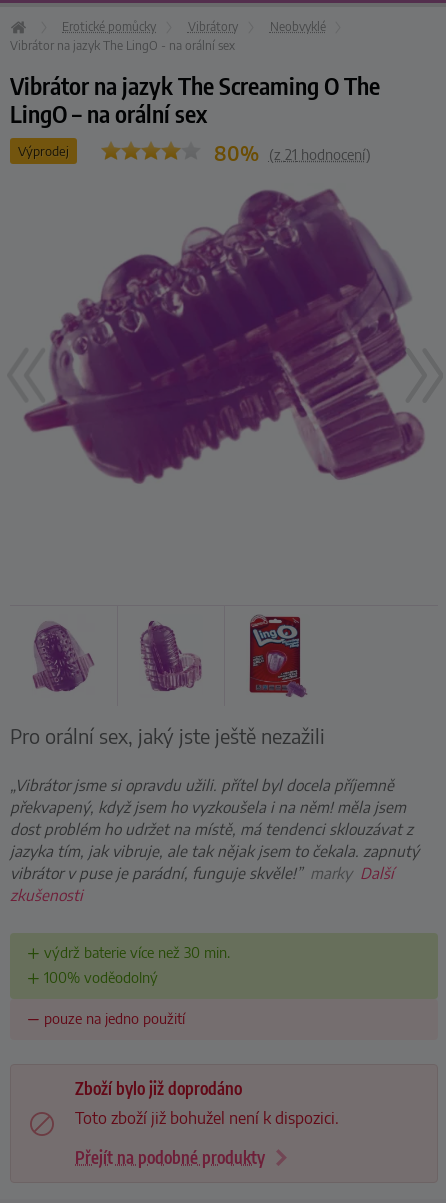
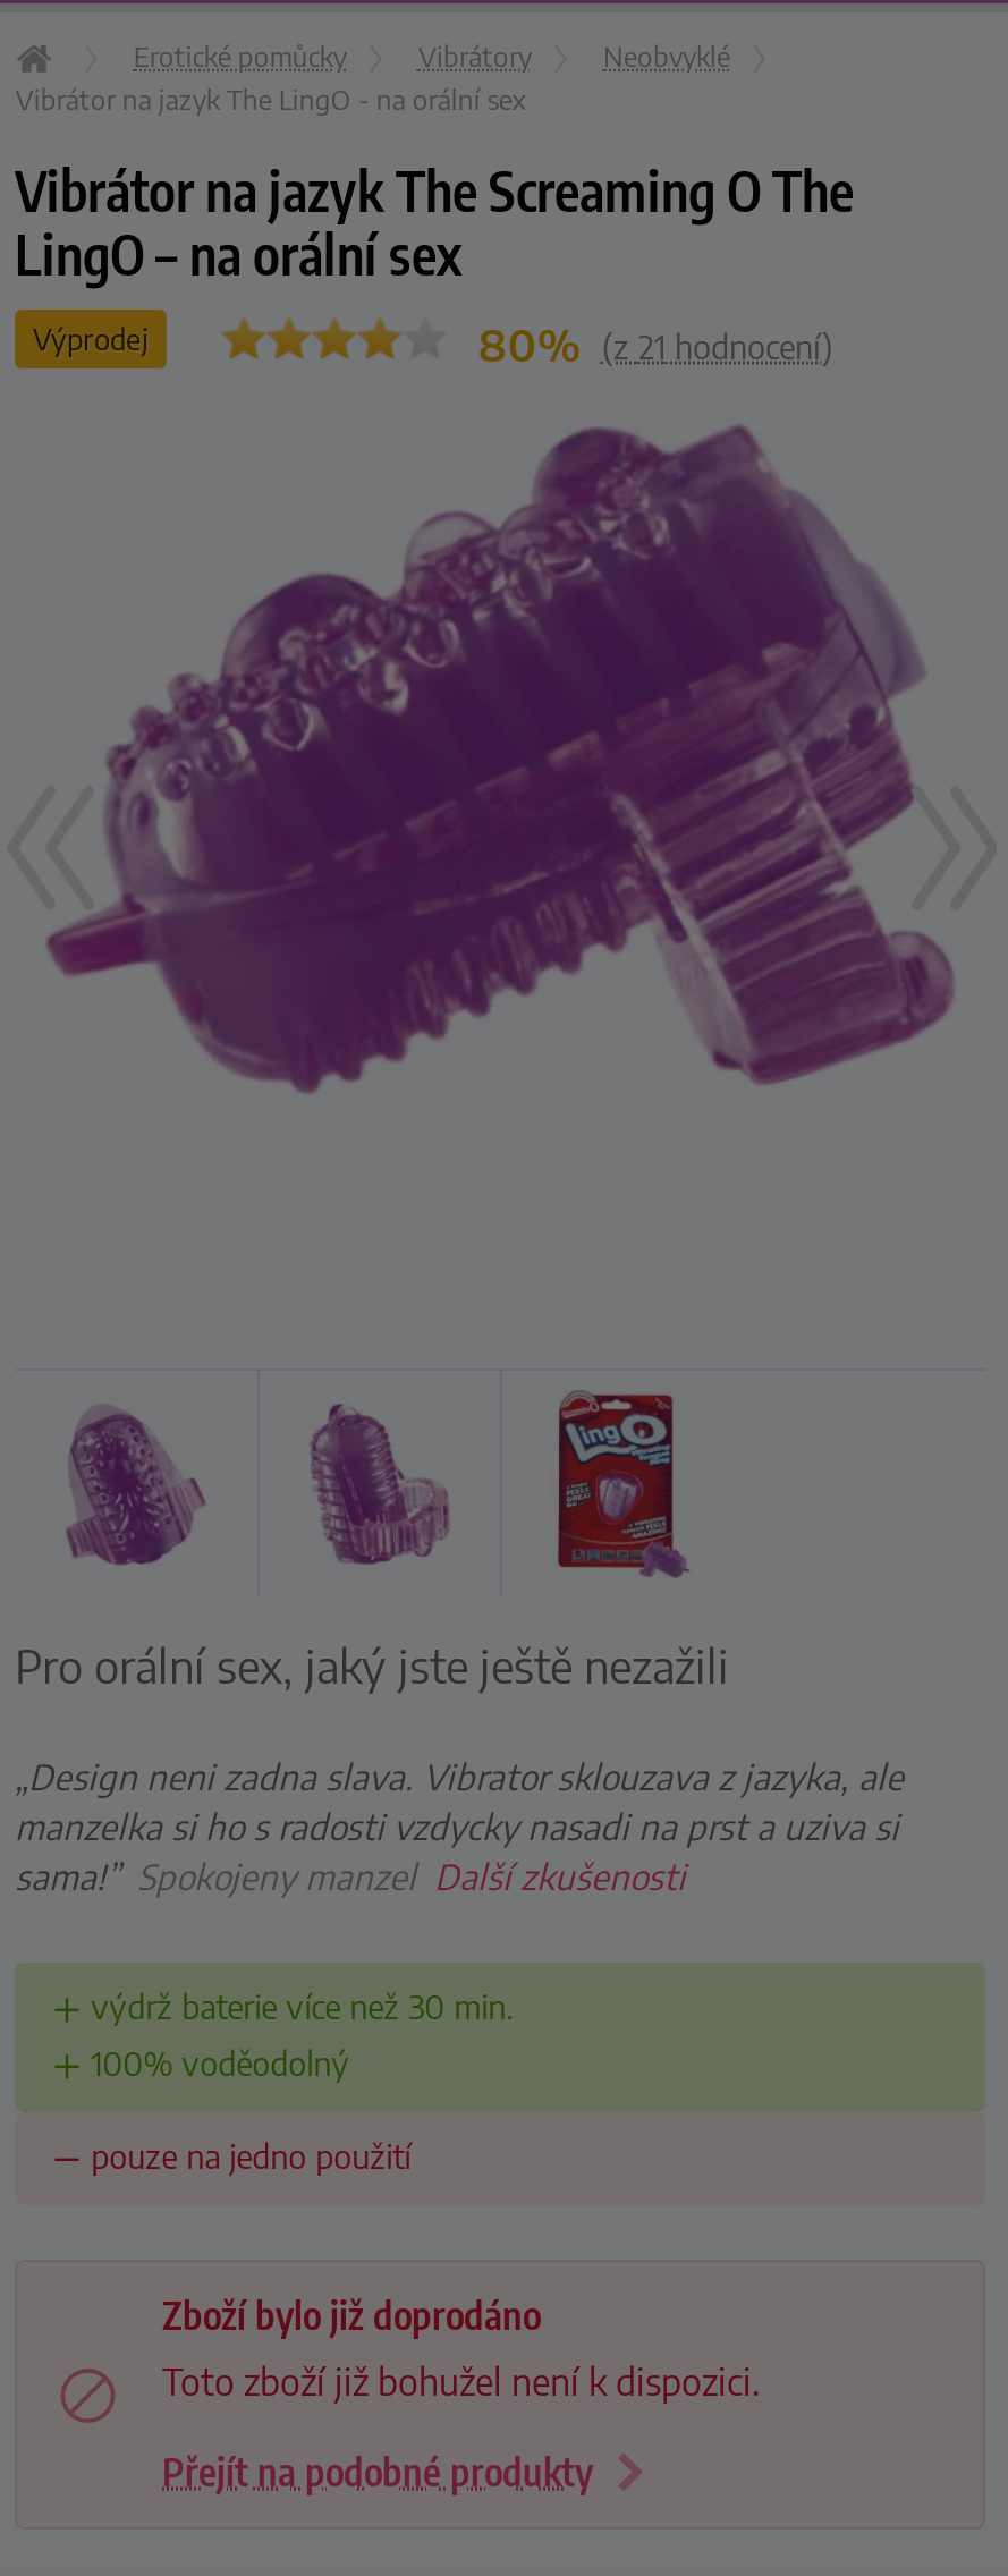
[10,775,419,904] „Vibrátor jsme si opravdu užili. přítel byl docela příjemně | překvapený, když jsem ho vyzkoušela i na něm! měla jsem | dost problém ho udržet na místě, má tendenci sklouzávat z | jazyka tím, jak vibruje, ale tak nějak jsem to čekala. zapnutý | vibrátor v puse je parádní, funguje skvěle!” marky Další | zkušenosti -> [15,1754,904,1897] „Design neni zadna slava. Vibrator sklouzava z jazyka, ale | manzelka si ho s radosti vzdycky nasadi na prst a uziva si | sama!” Spokojeny manzel Další zkušenosti

